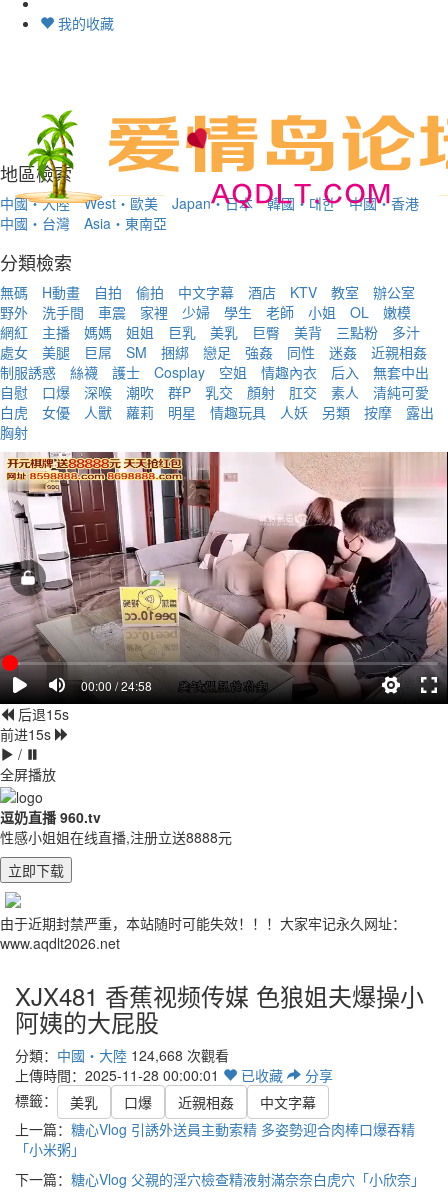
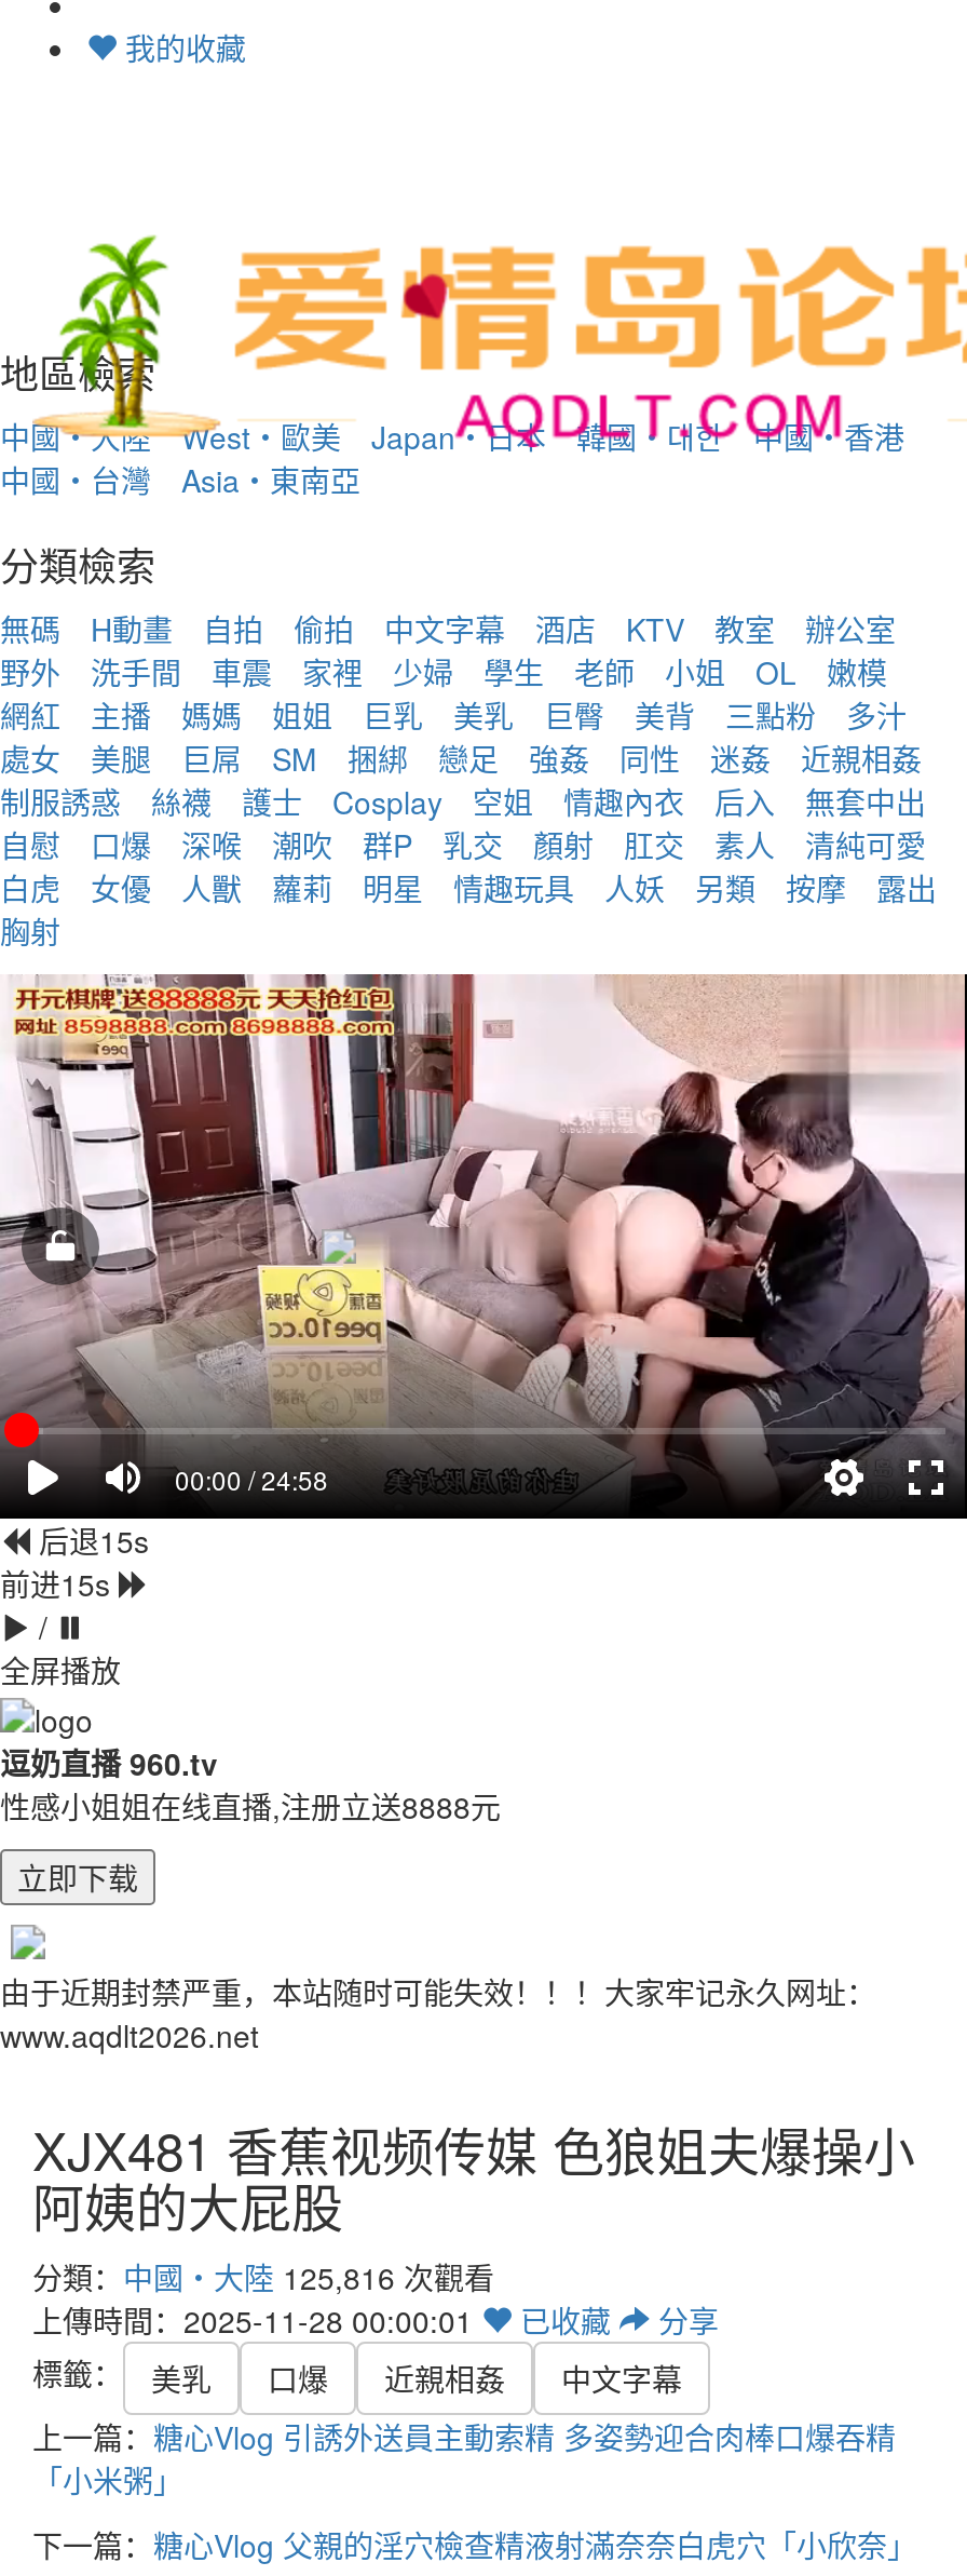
[15,1045,229,1065] 分類：中國・大陸 124,668 次觀看 -> [32,2255,494,2298] 分類：中國・大陸 125,816 次觀看

